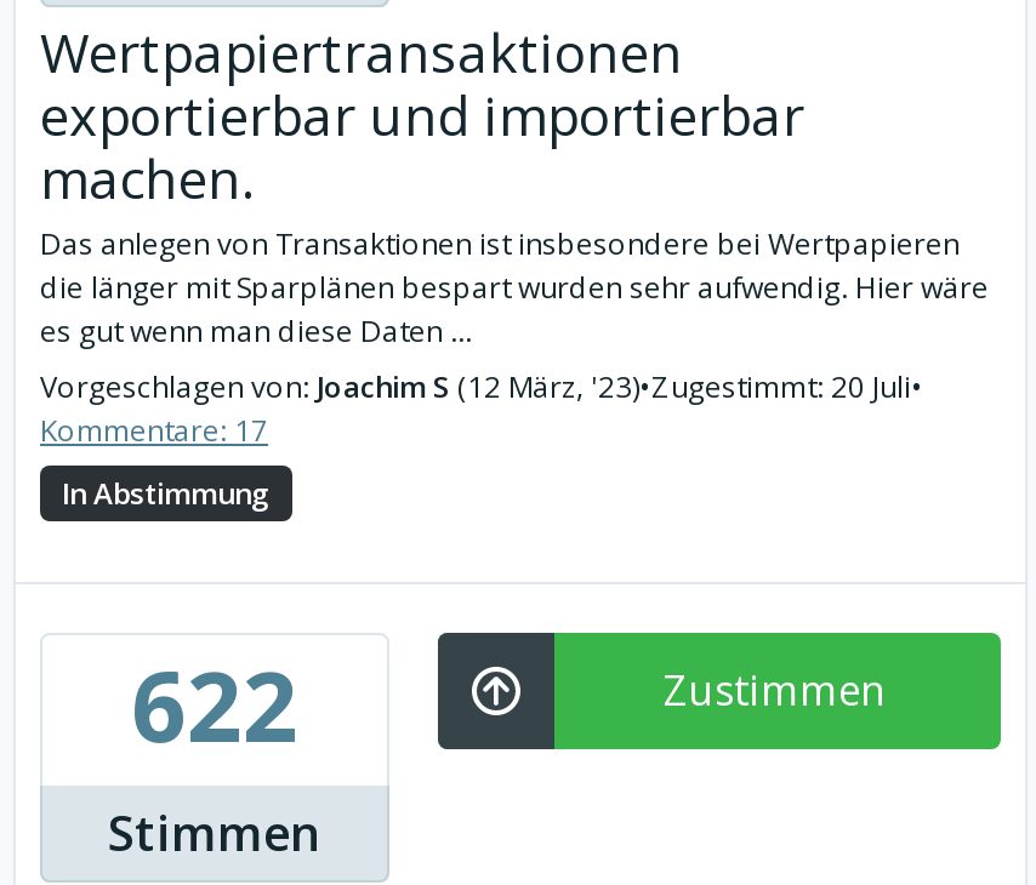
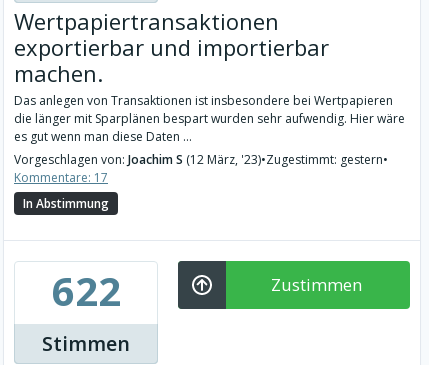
[40,366,923,407] Vorgeschlagen von: Joachim S (12 März, '23)•Zugestimmt: 20 Juli• -> [14,151,388,168] Vorgeschlagen von: Joachim S (12 März, '23)•Zugestimmt: gestern•

